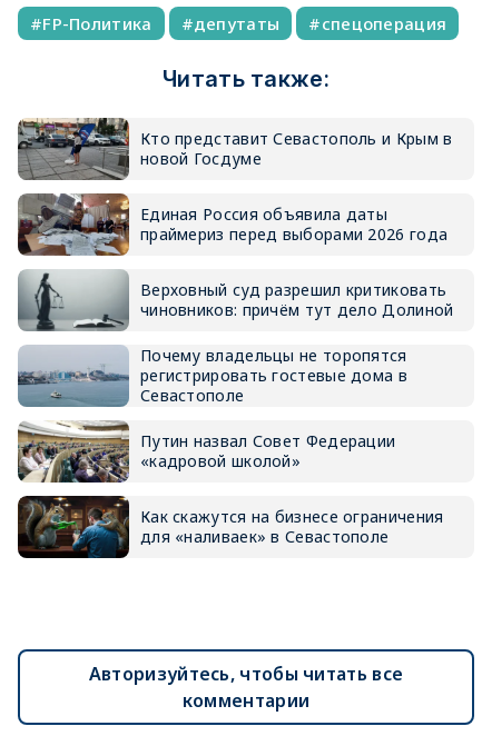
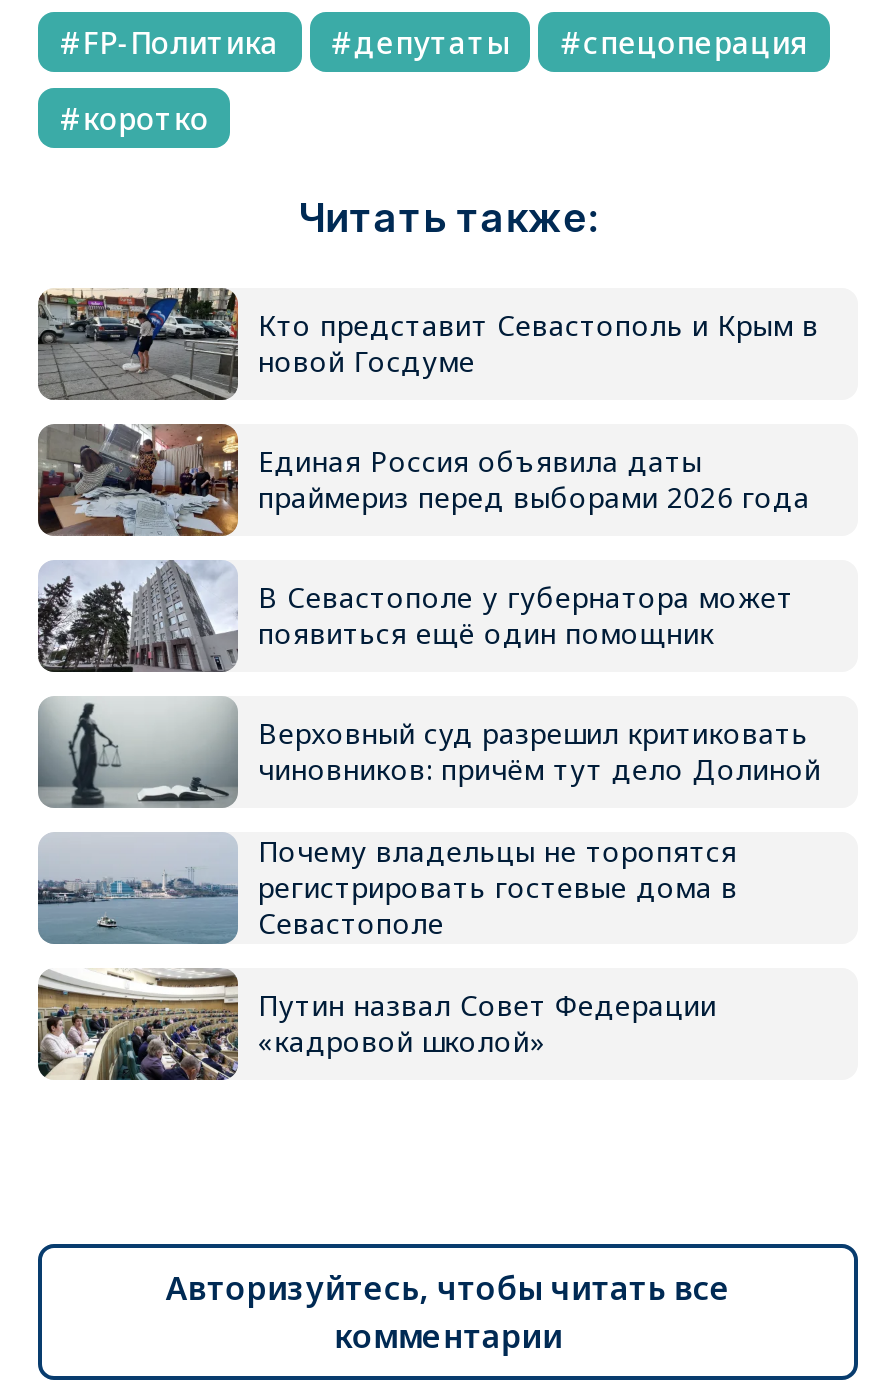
none -> [83,98,209,138] коротко
none -> [38,560,794,674] [image] | В Севастополе у губернатора может | появиться ещё один помощник
moved [17,269,454,471] -> [36,696,821,1060]: [image] | Верховный суд разрешил критиковать | чиновников: причём тут дело Долиной | Почему владельцы не торопятся | регистрировать гостевые дома в | Севастополе | Путин назвал Совет Федерации | «кадровой школой»
[17,495,444,559] [image] | Как скажутся на бизнесе ограничения | для «наливаек» в Севастополе -> none

